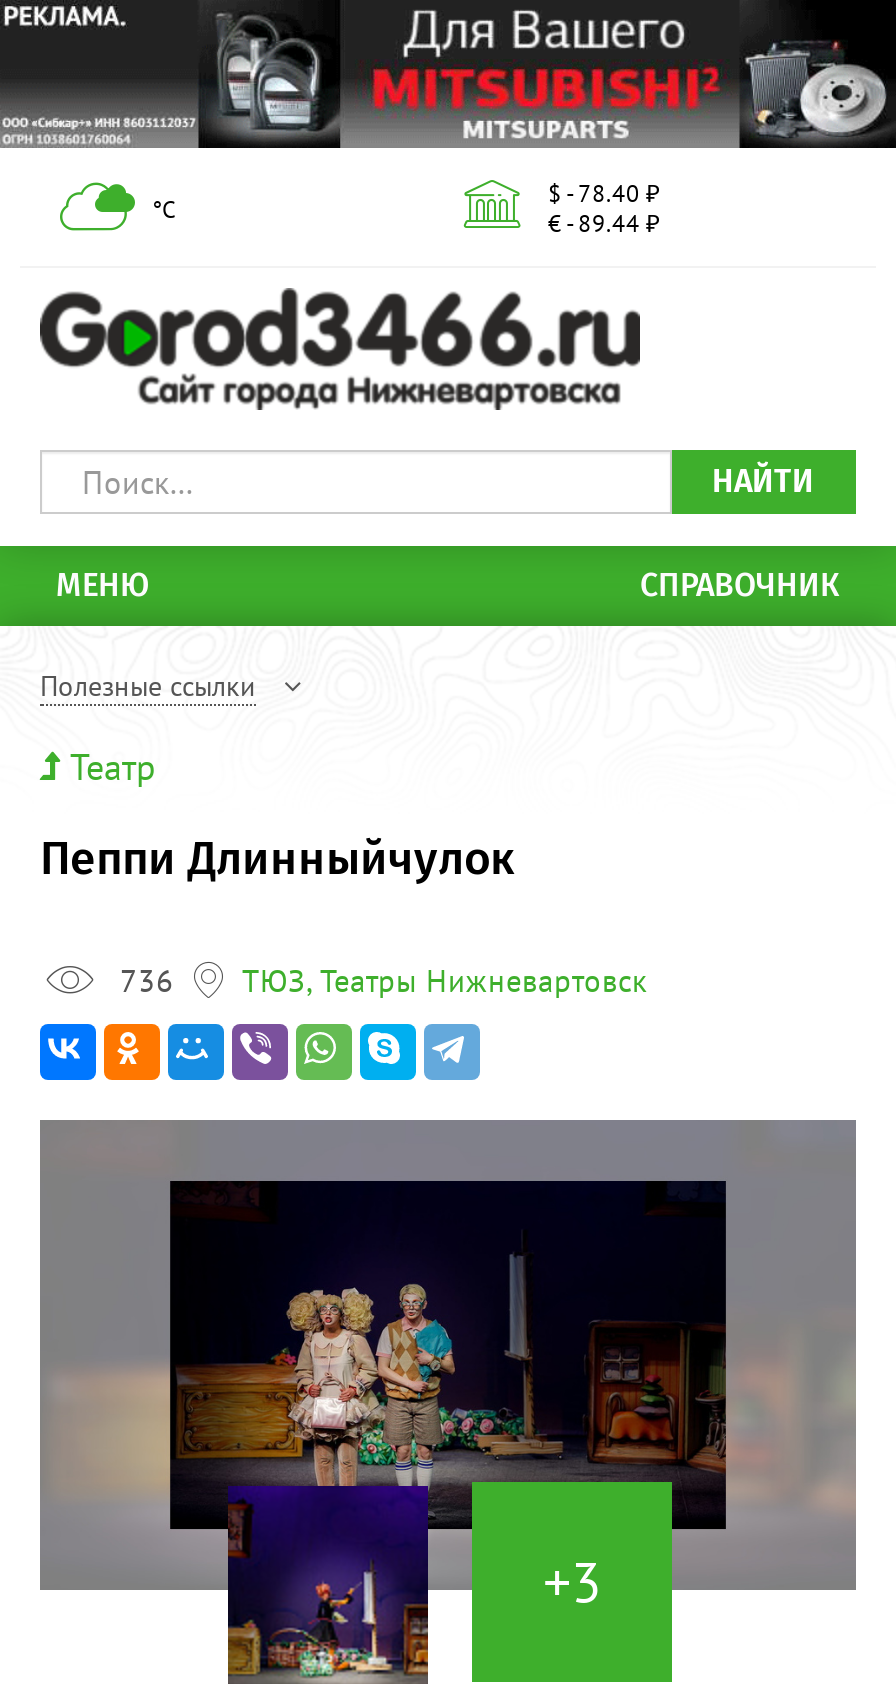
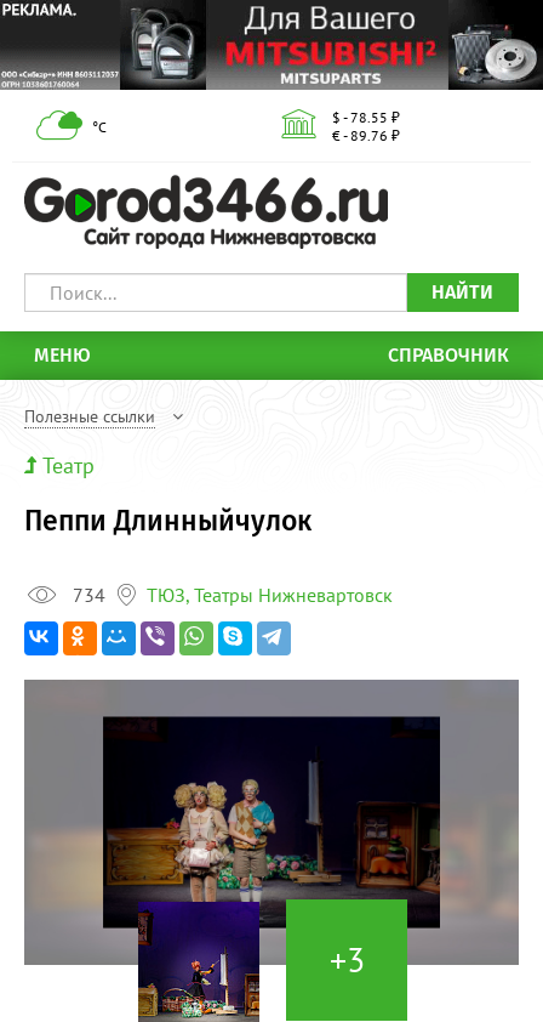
[548,178,660,208] $ - 78.40 ₽ -> [332,108,400,126] $ - 78.55 ₽
[548,208,660,238] € - 89.44 ₽ -> [332,126,400,144] € - 89.76 ₽
[120,960,648,1000] 736 ТЮЗ, Театры Нижневартовск -> [73,582,393,607] 734 ТЮЗ, Театры Нижневартовск

